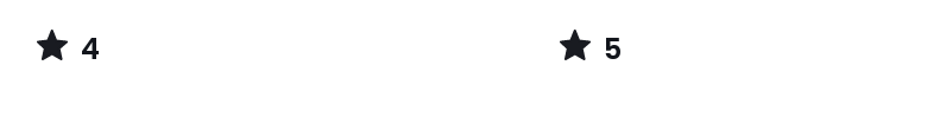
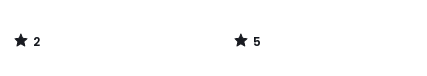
[81,29,102,69] 4 -> [33,33,40,50] 2

